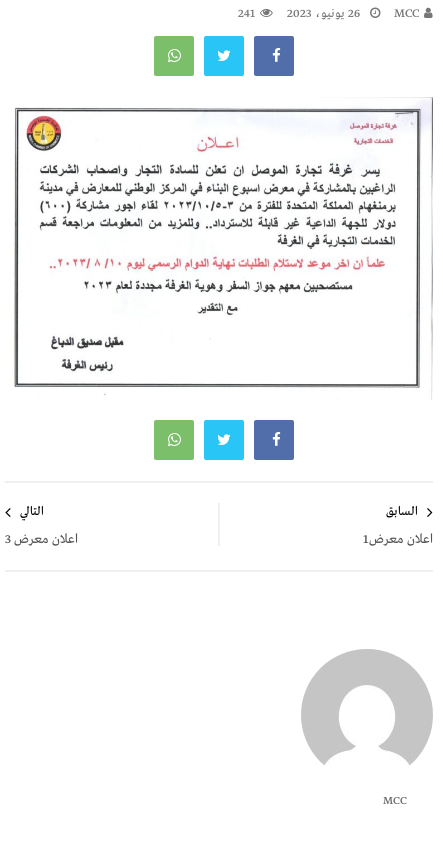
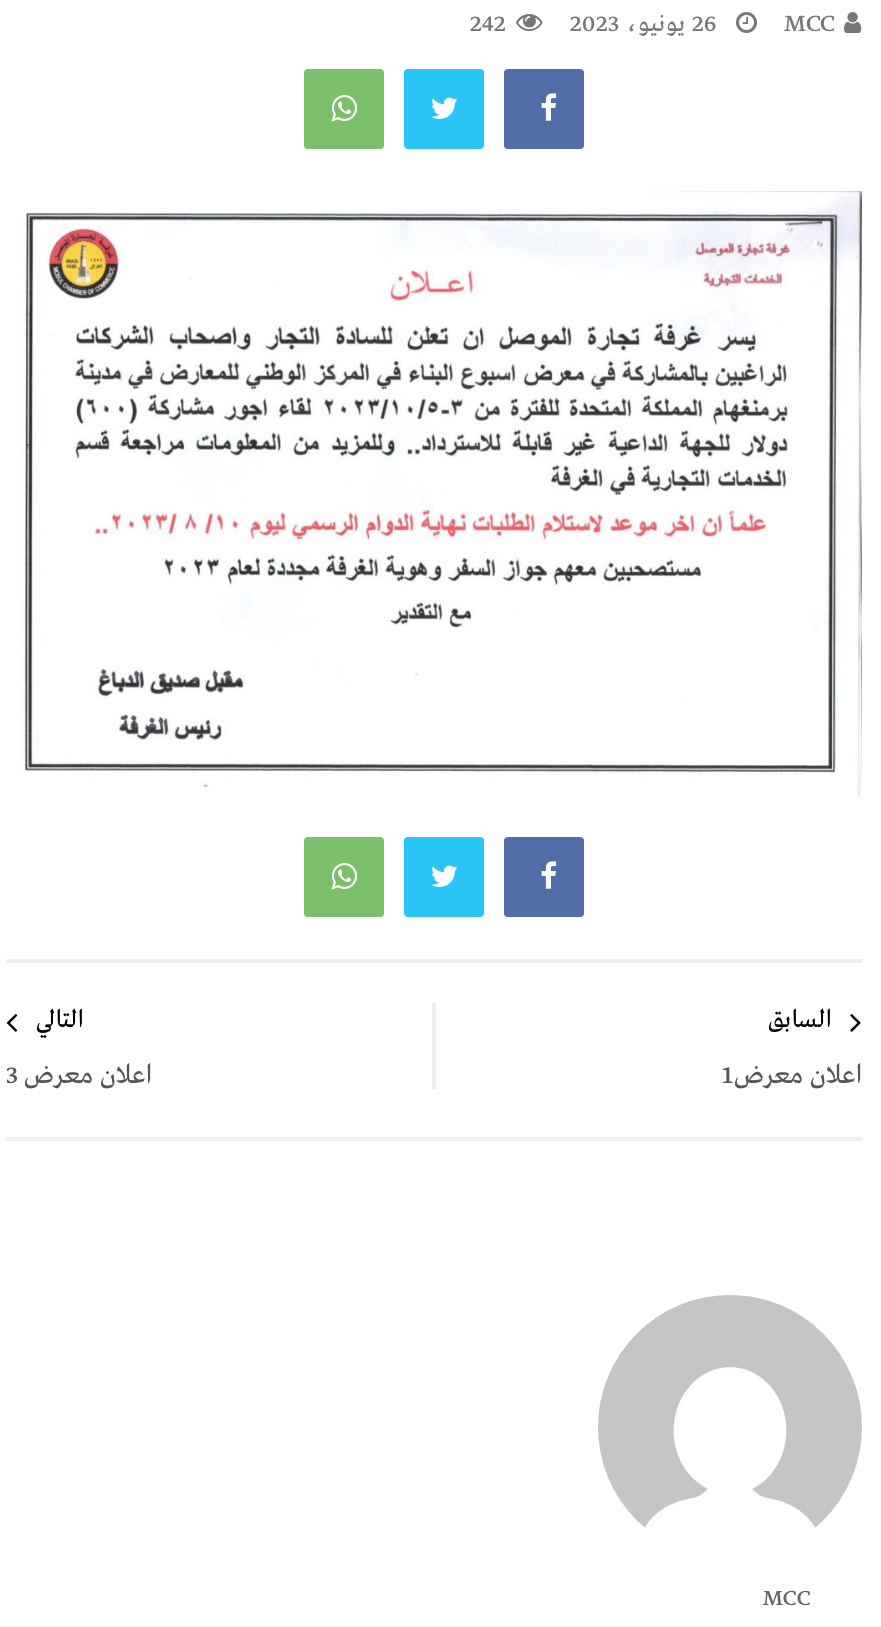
[238,6,255,22] 241 -> [470,9,506,41] 242

